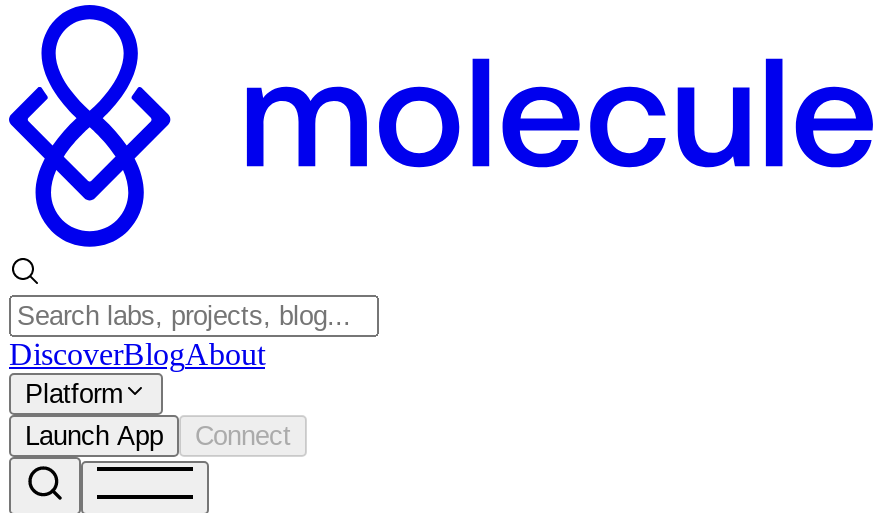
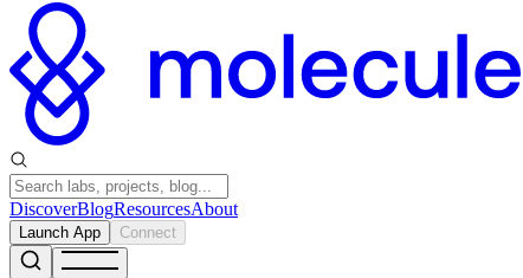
[9,337,265,409] DiscoverBlogAbout | Platform -> [9,199,238,219] DiscoverBlogResourcesAbout

